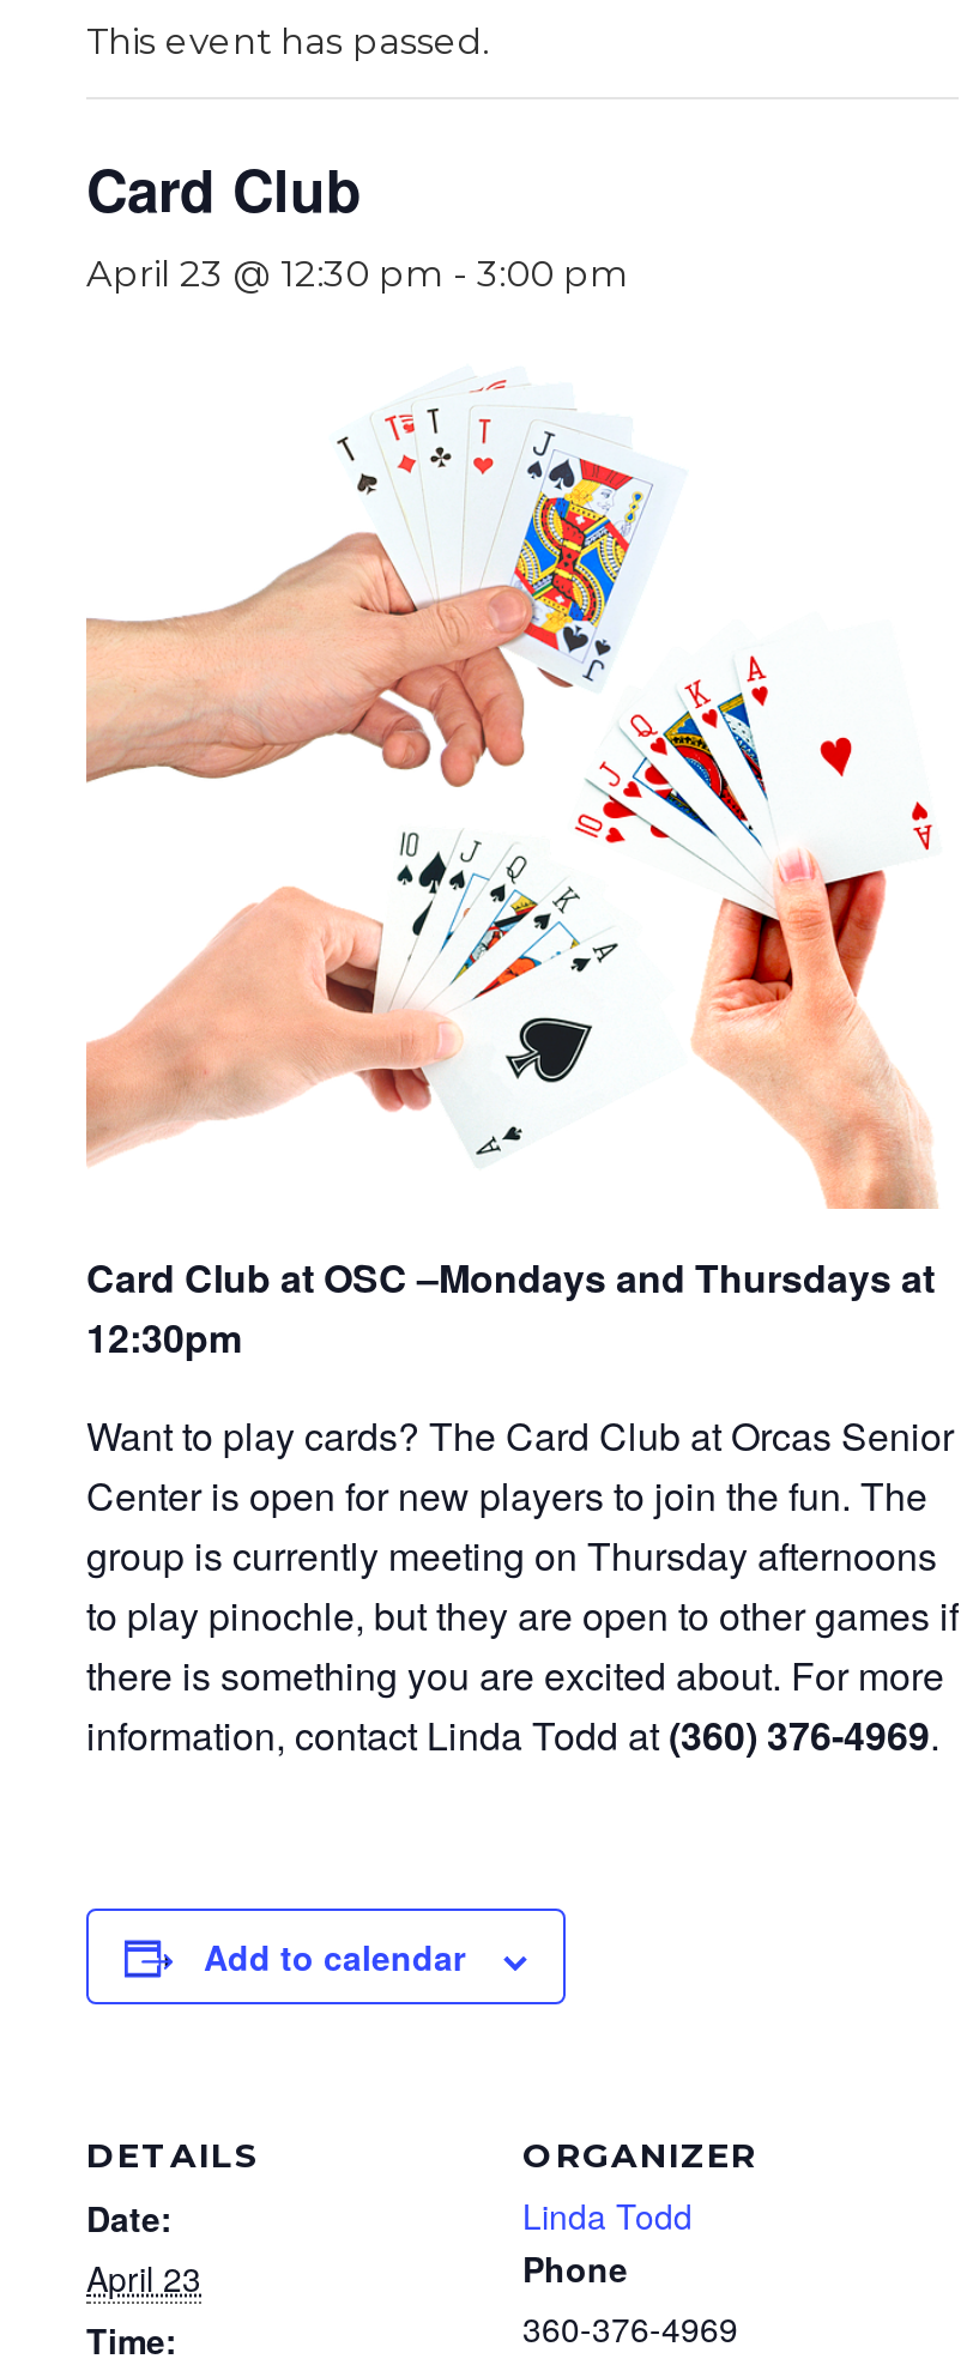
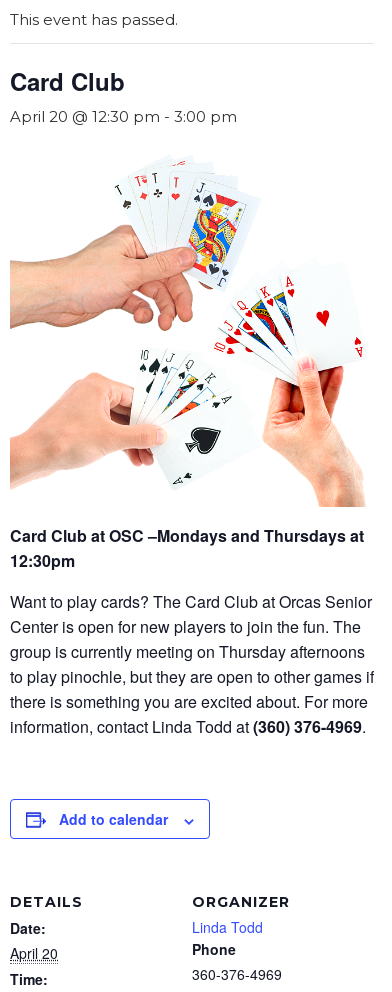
[86,250,628,296] April 23 @ 12:30 pm - 3:00 pm -> [10,107,237,126] April 20 @ 12:30 pm - 3:00 pm
[86,2255,201,2302] April 23 -> [10,943,58,963] April 20

